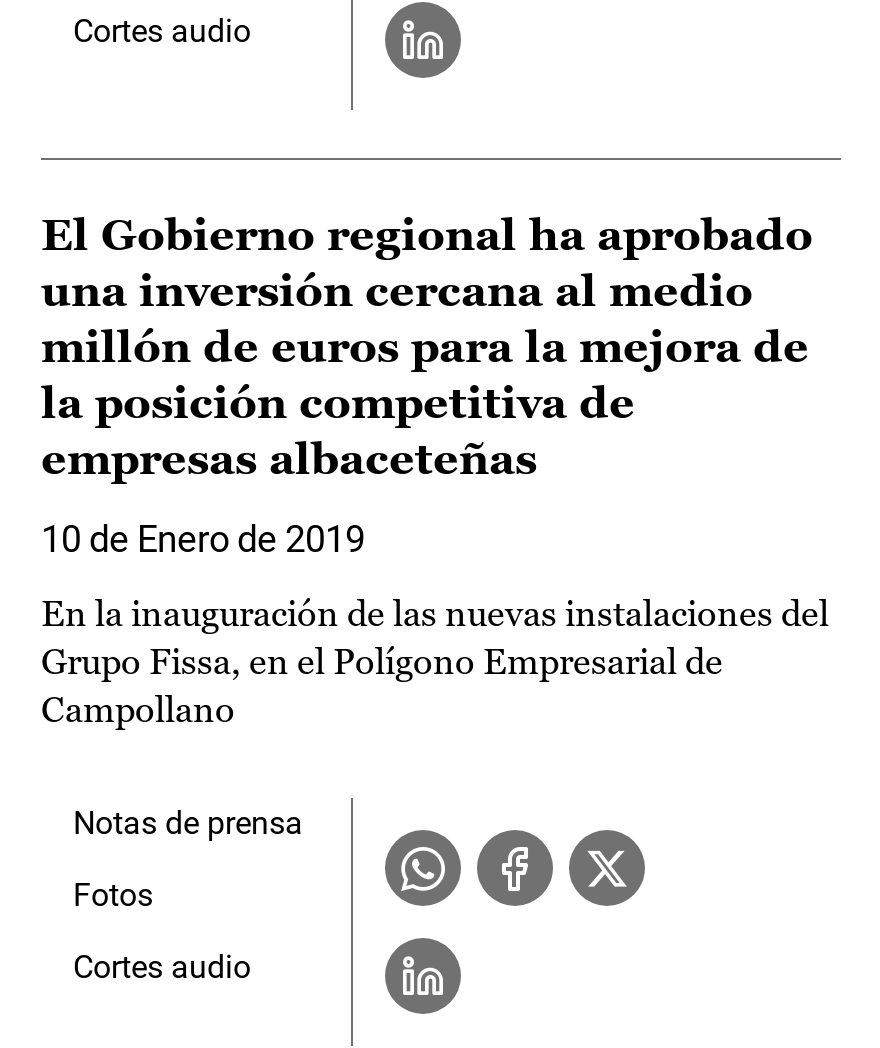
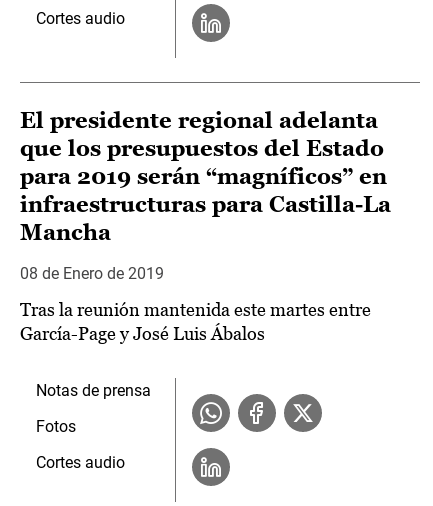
[41,210,813,484] El Gobierno regional ha aprobado | una inversión cercana al medio | millón de euros para la mejora de | la posición competitiva de | empresas albaceteñas -> [20,108,391,245] El presidente regional adelanta | que los presupuestos del Estado | para 2019 serán “magníficos” en | infraestructuras para Castilla-La | Mancha
[41,518,365,560] 10 de Enero de 2019 -> [20,264,164,283] 08 de Enero de 2019
[41,592,829,730] En la inauguración de las nuevas instalaciones del | Grupo Fissa, en el Polígono Empresarial de | Campollano -> [20,299,371,344] Tras la reunión mantenida este martes entre | García-Page y José Luis Ábalos

